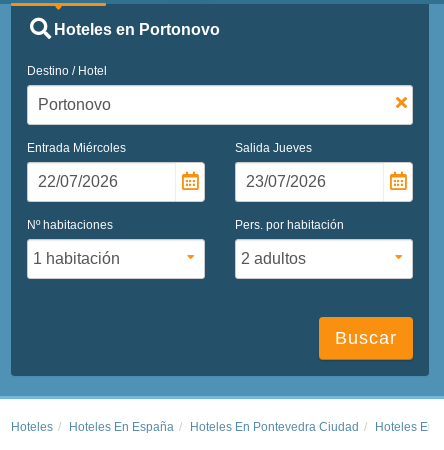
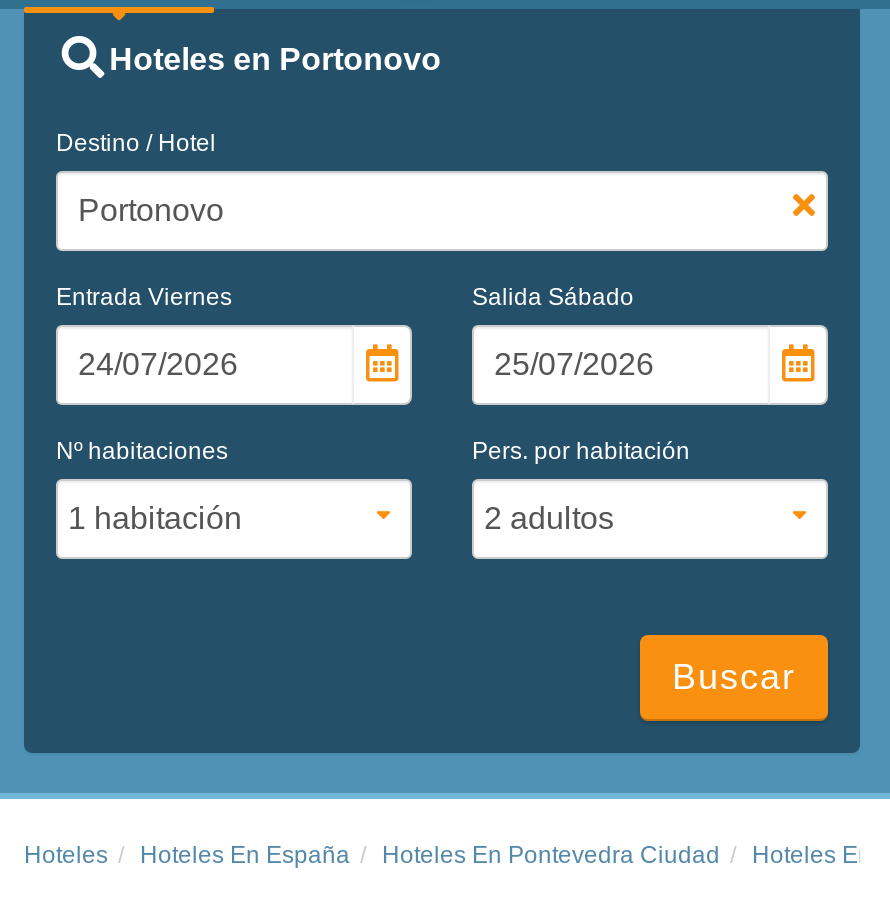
[27,141,126,155] Entrada Miércoles -> [56,282,232,310] Entrada Viernes
[235,141,312,155] Salida Jueves -> [472,282,634,310] Salida Sábado

